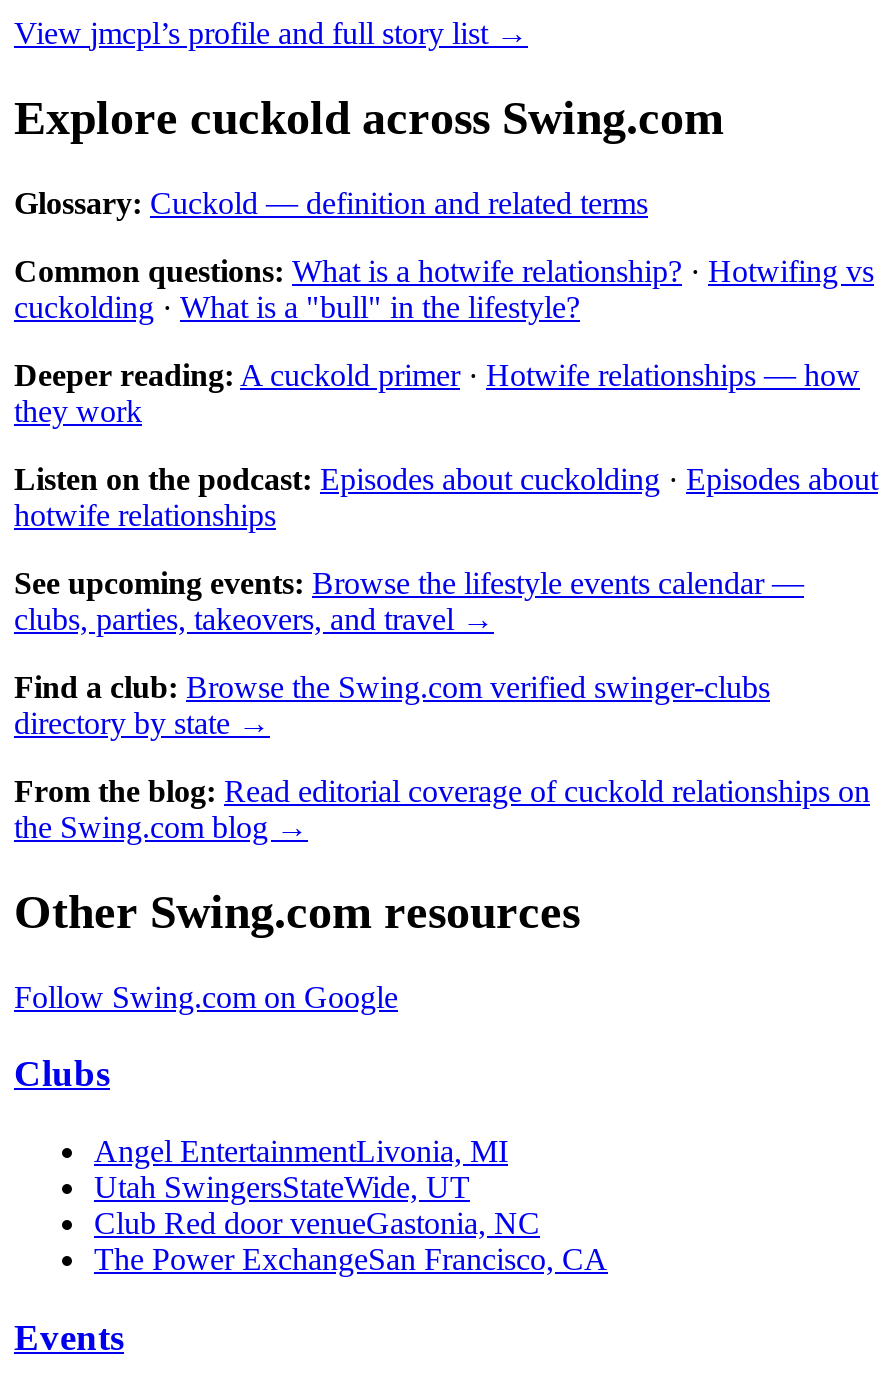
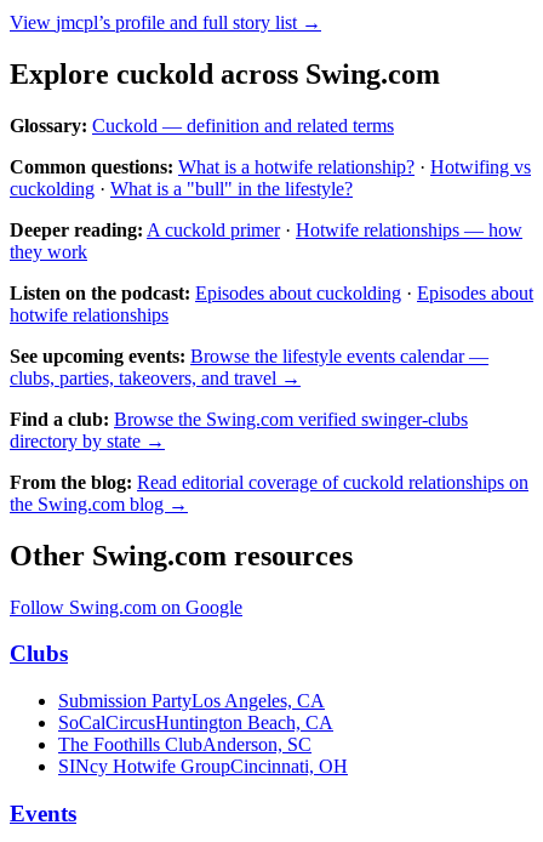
[94,1134,608,1276] Angel EntertainmentLivonia, MI | Utah SwingersStateWide, UT | Club Red door venueGastonia, NC | The Power ExchangeSan Francisco, CA -> [58,690,348,777] Submission PartyLos Angeles, CA | SoCalCircusHuntington Beach, CA | The Foothills ClubAnderson, SC | SINcy Hotwife GroupCincinnati, OH

